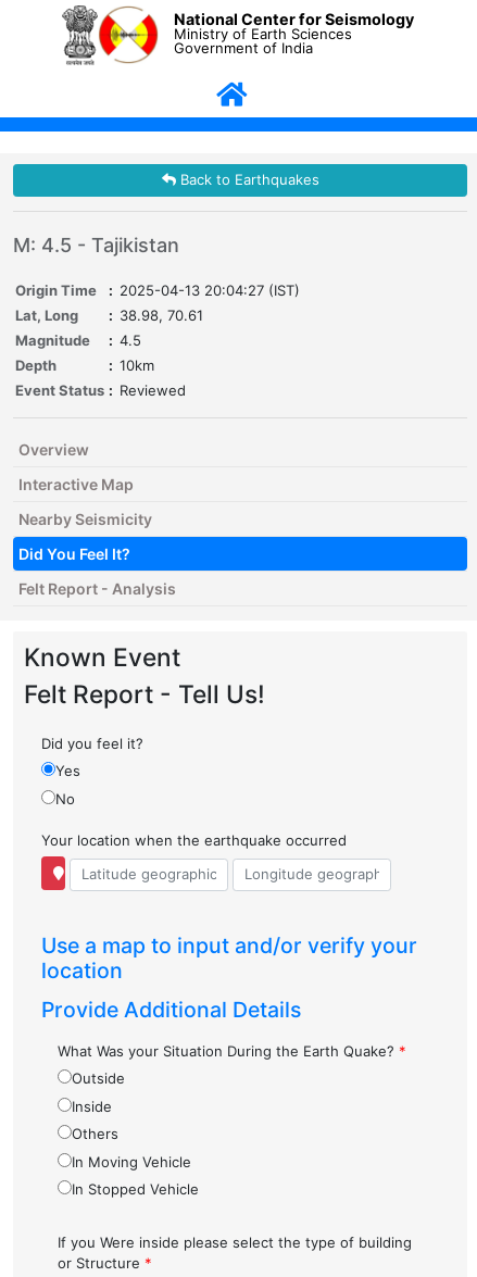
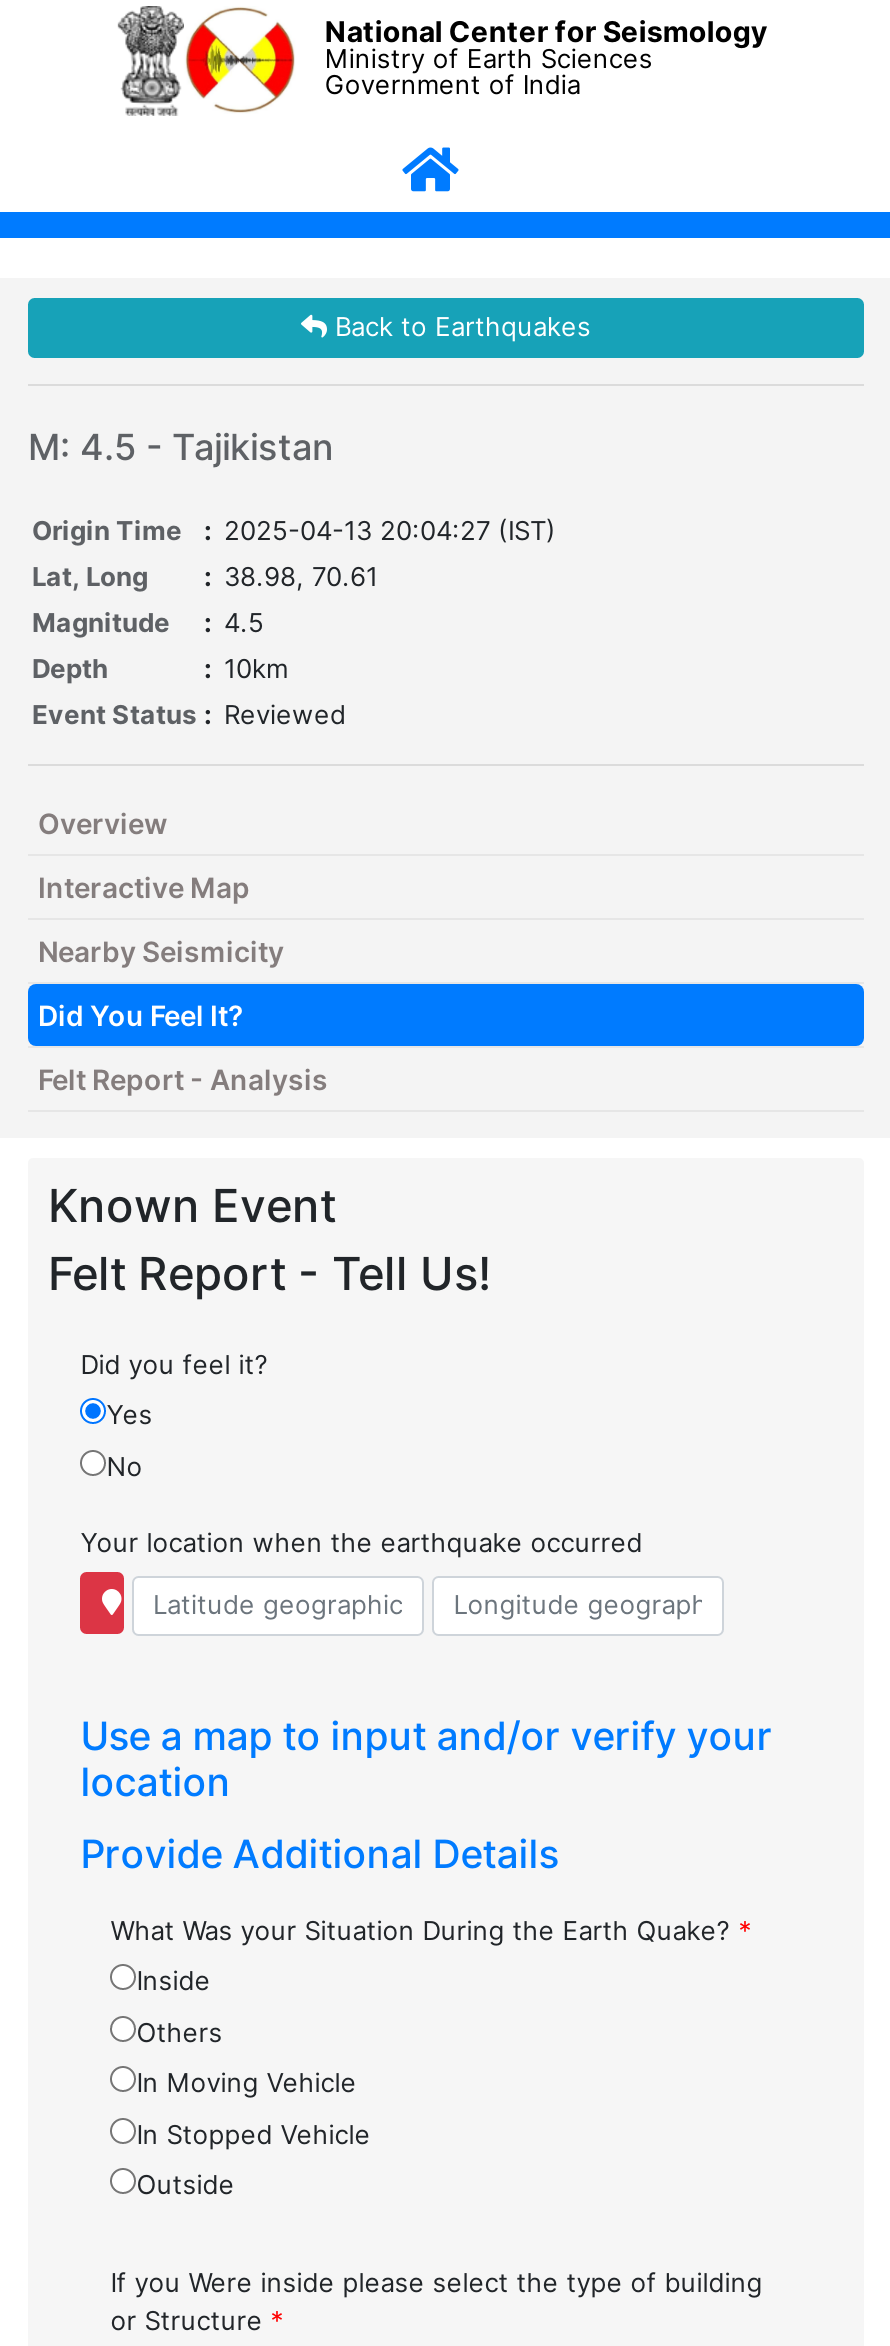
moved [72,1070,125,1087] -> [136,2168,234,2200]: Outside
moved [72,1097,199,1198] -> [136,1964,370,2149]: Inside | Others | In Moving Vehicle | In Stopped Vehicle

